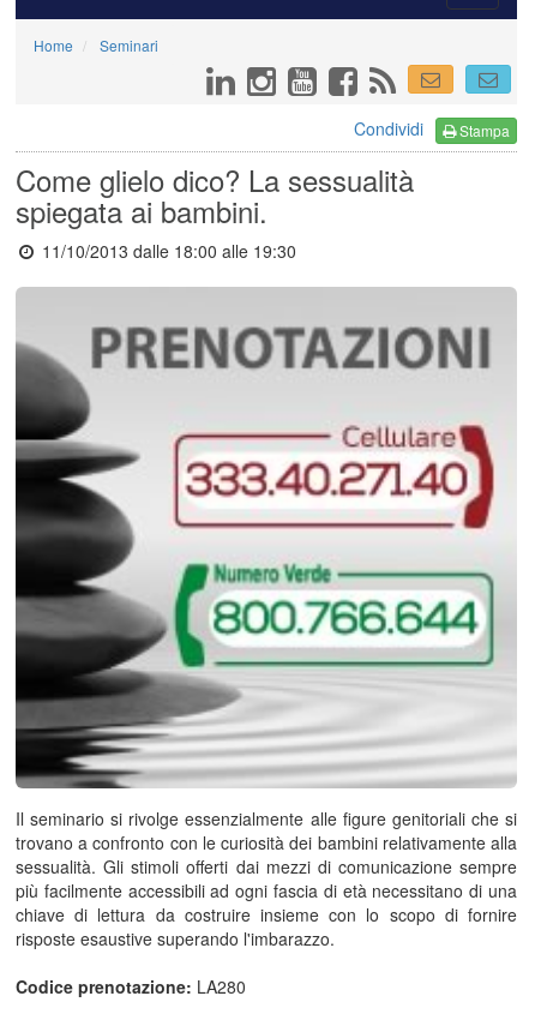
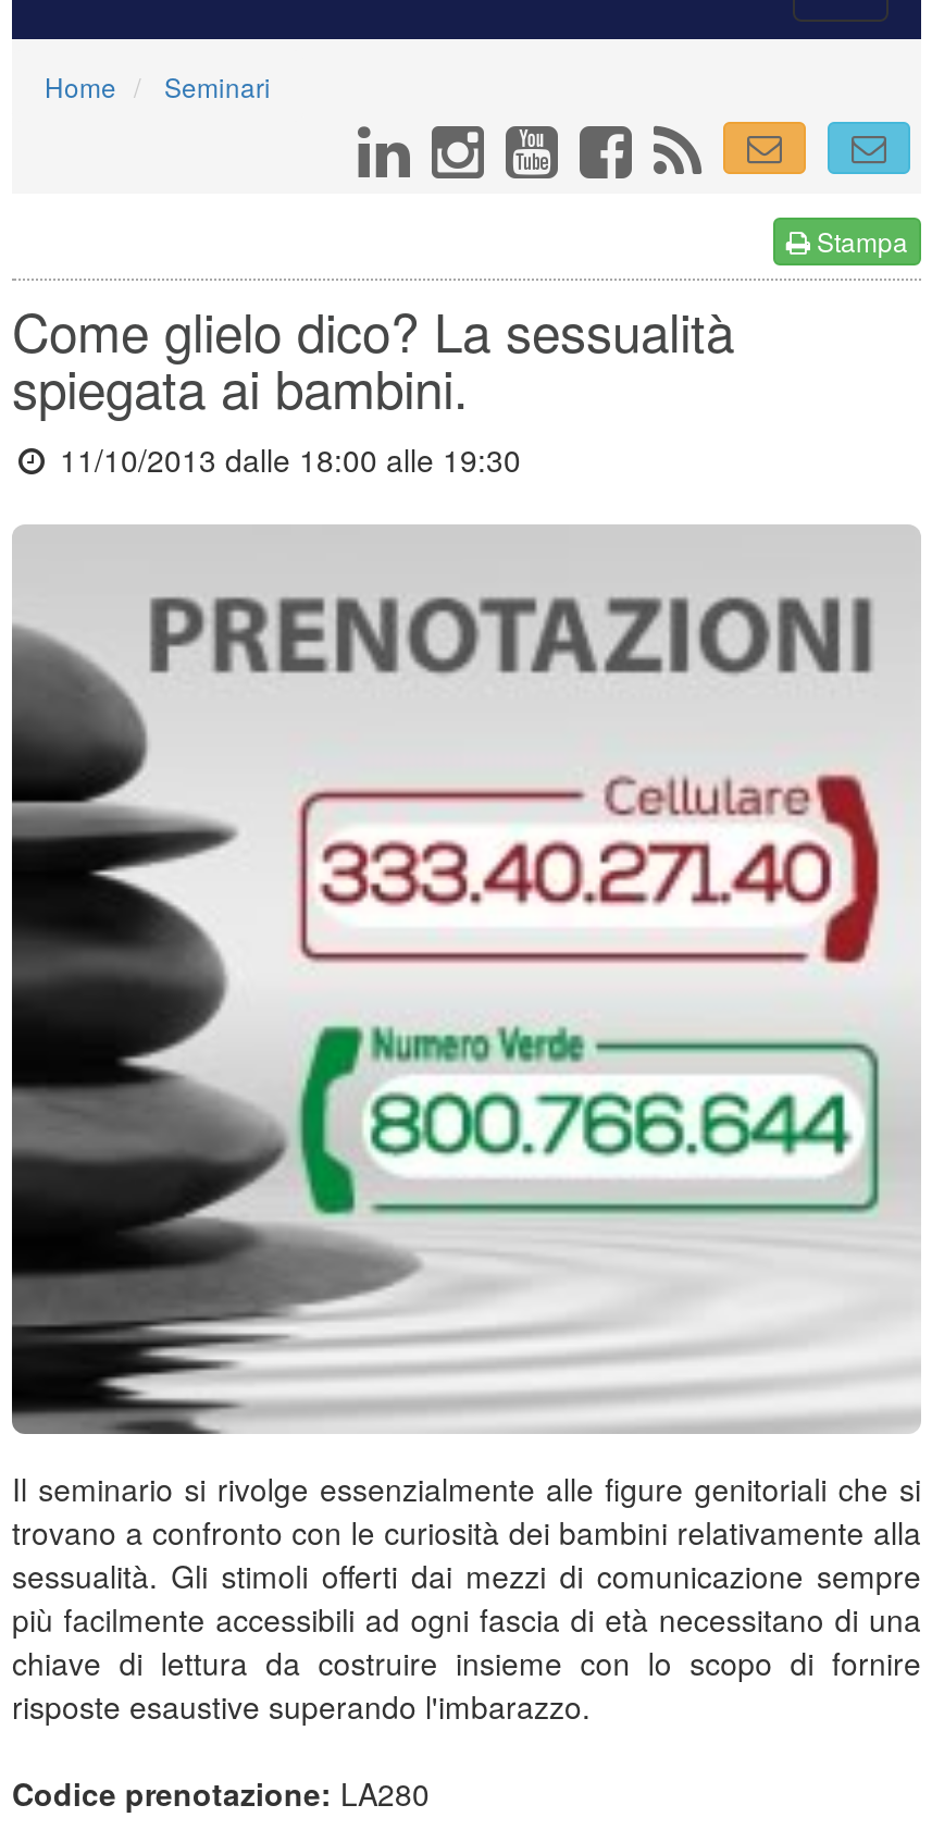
[354,116,423,140] Condividi -> none

